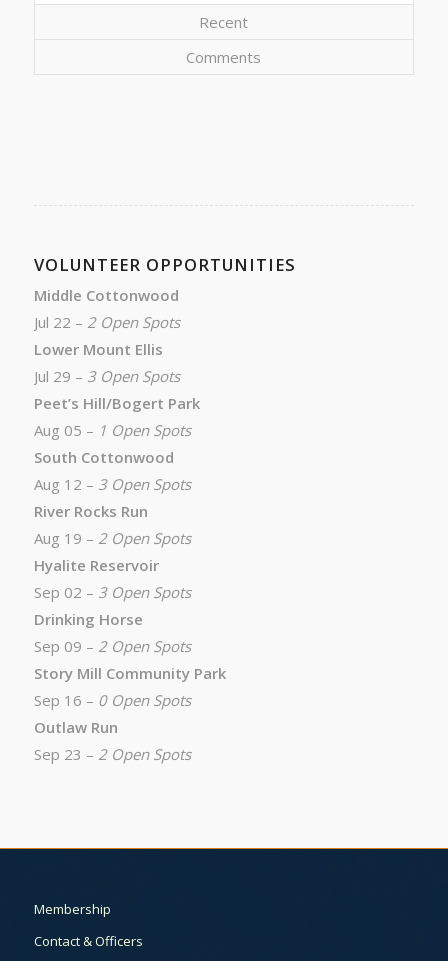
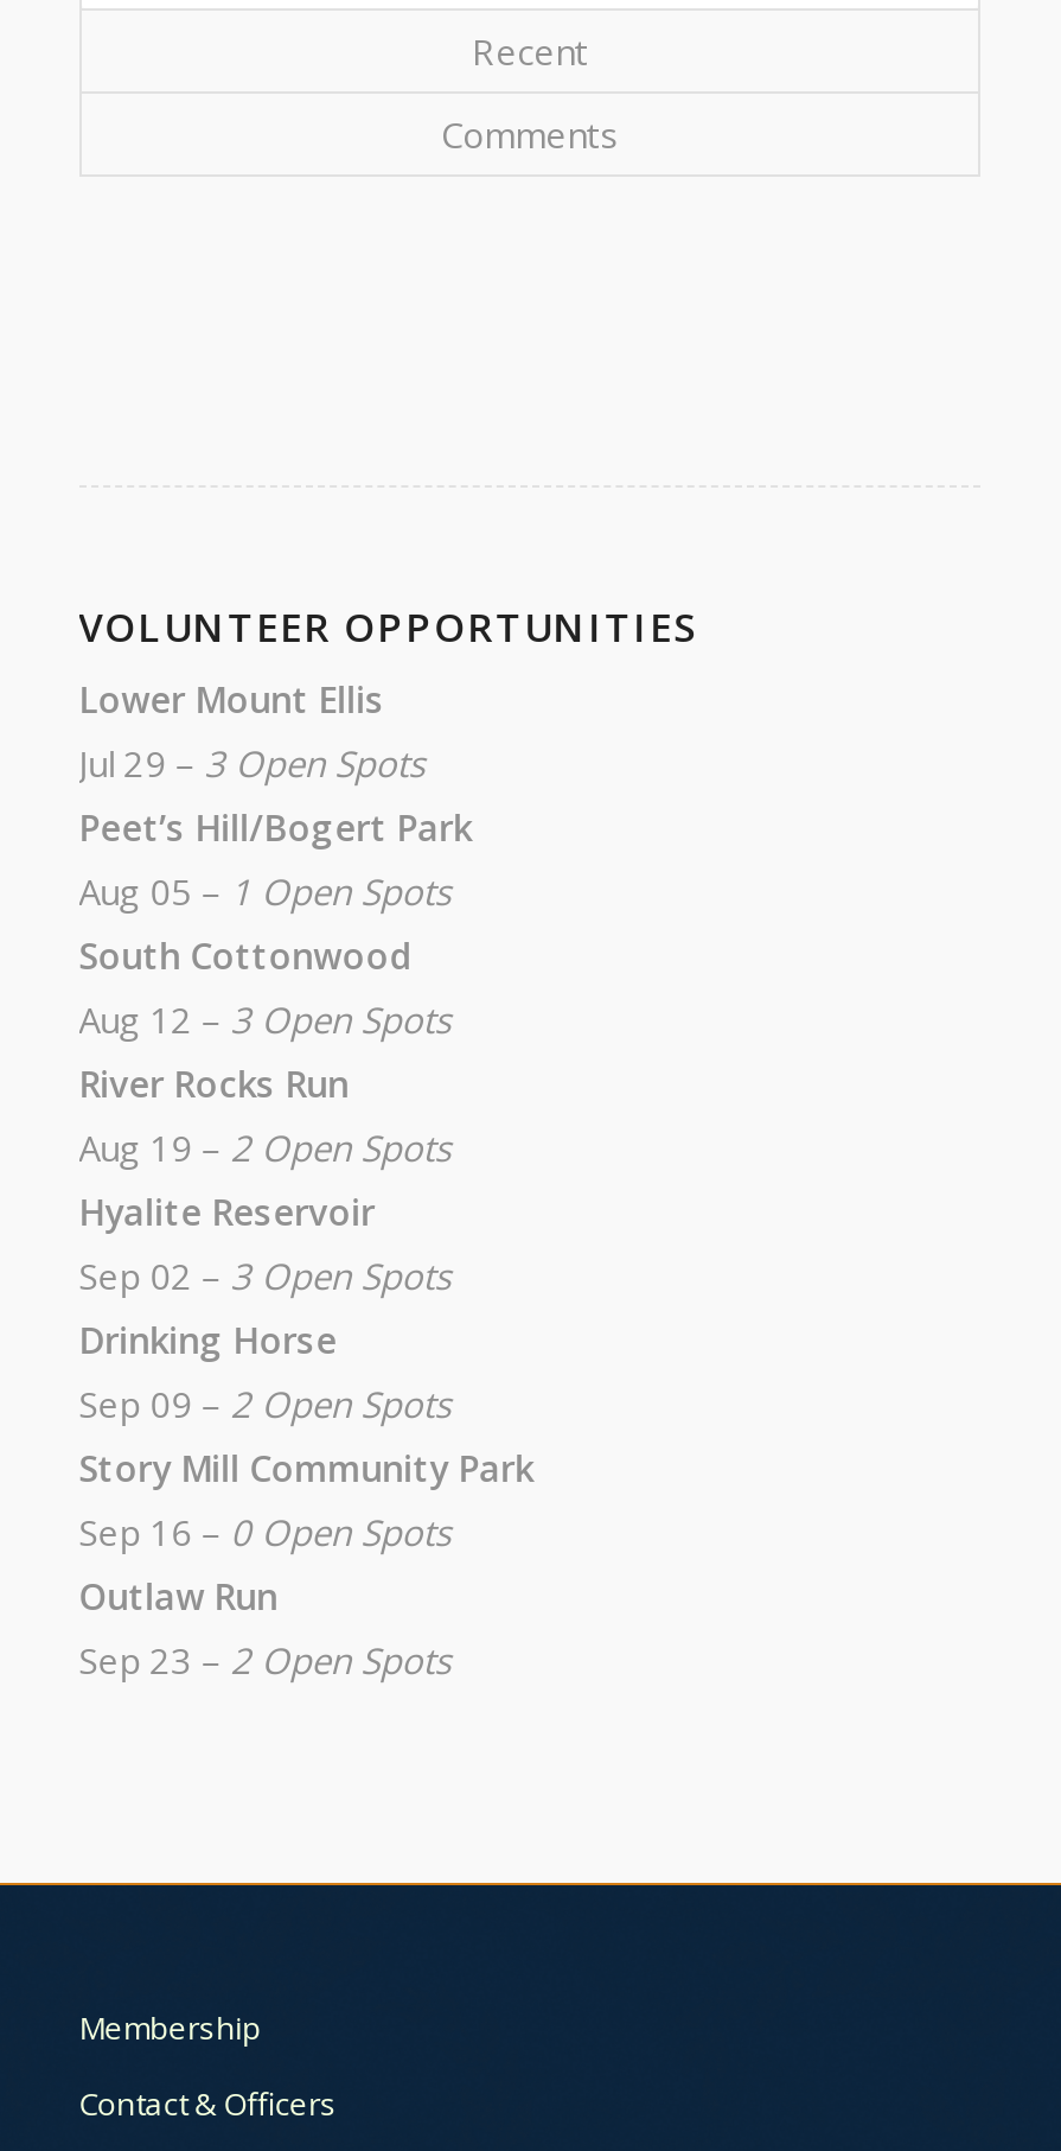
[34,285,180,332] Middle Cottonwood | Jul 22 – 2 Open Spots -> none

